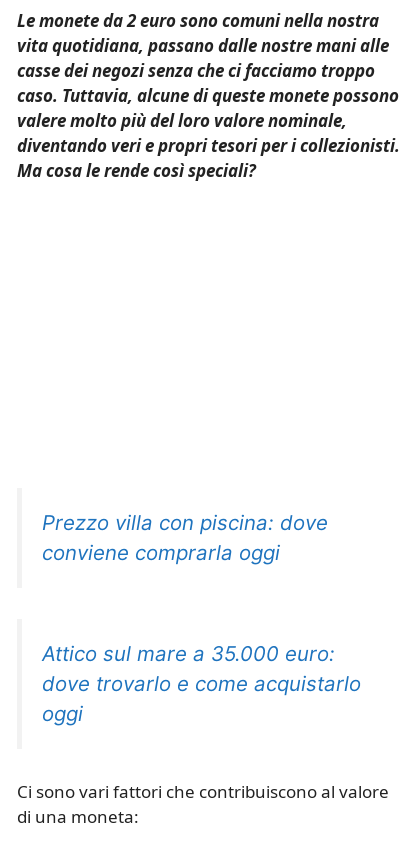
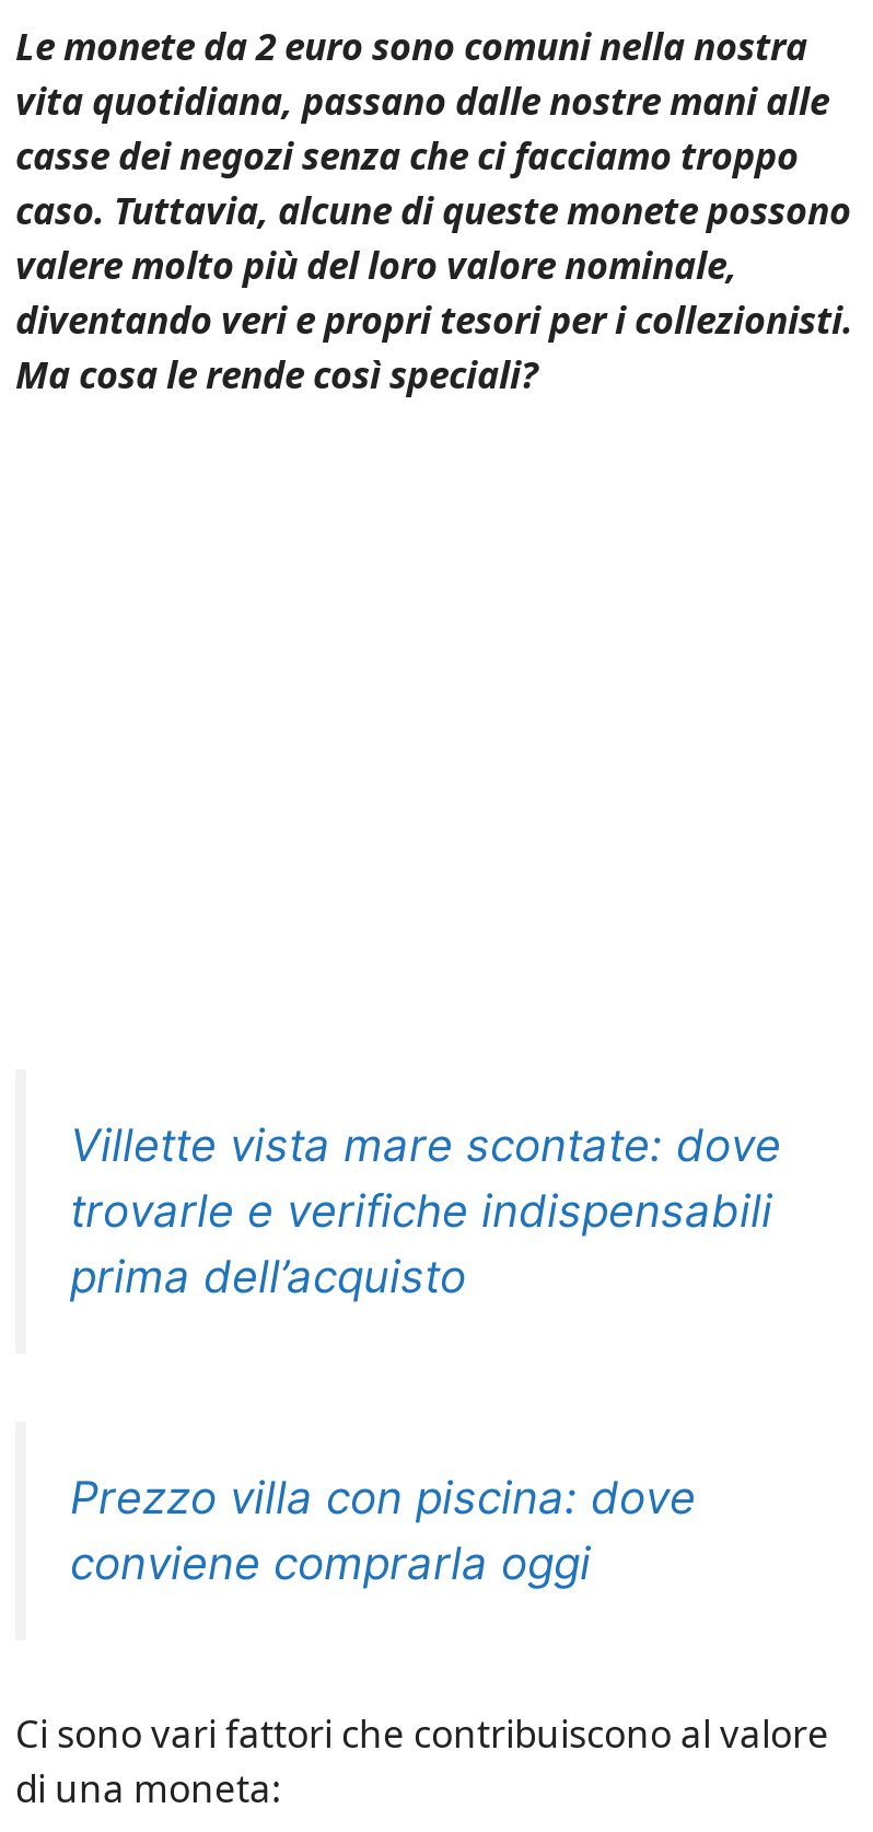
none -> [70,1118,781,1304] Villette vista mare scontate: dove | trovarle e verifiche indispensabili | prima dell’acquisto
moved [42,510,328,565] -> [70,1469,696,1590]: Prezzo villa con piscina: dove | conviene comprarla oggi
[42,641,361,726] Attico sul mare a 35.000 euro: | dove trovarlo e come acquistarlo | oggi -> none

